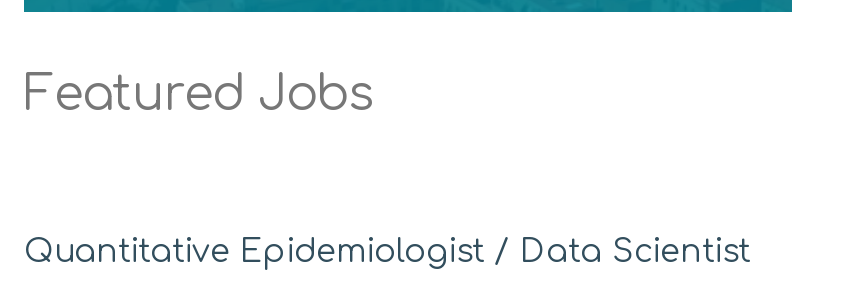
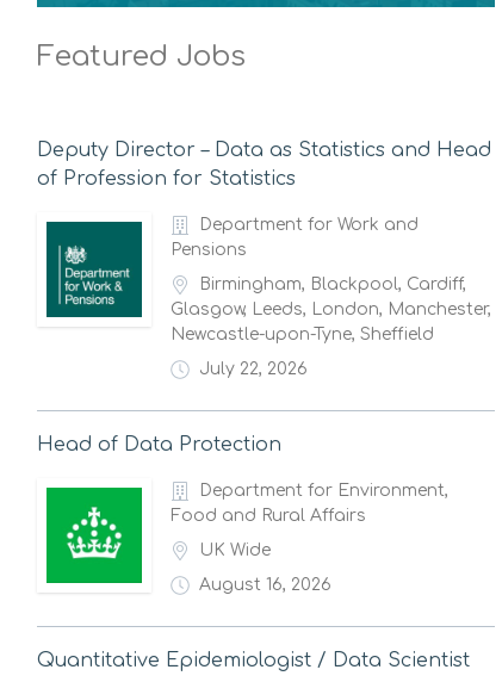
none -> [37,139,491,378] [image] | Deputy Director – Data as Statistics and Head | of Profession for Statistics | Department for Work and | Pensions | Birmingham, Blackpool, Cardiff, | Glasgow, Leeds, London, Manchester, | Newcastle-upon-Tyne, Sheffield | July 22, 2026
none -> [37,434,448,594] [image] | Head of Data Protection | Department for Environment, | Food and Rural Affairs | UK Wide | August 16, 2026

